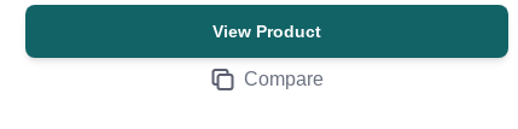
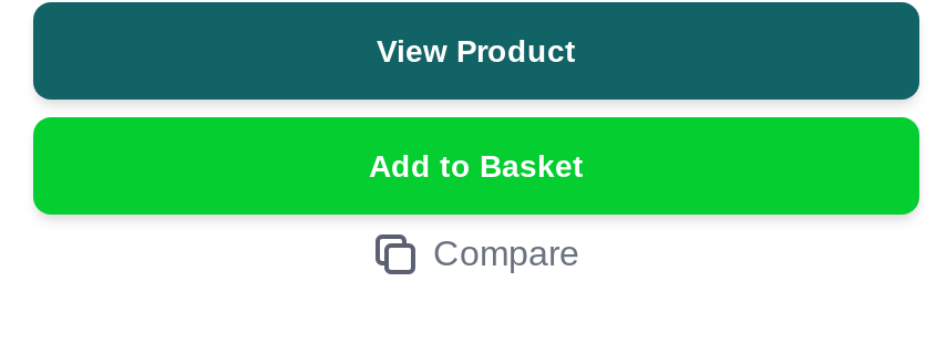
none -> [369,148,584,183] Add to Basket

